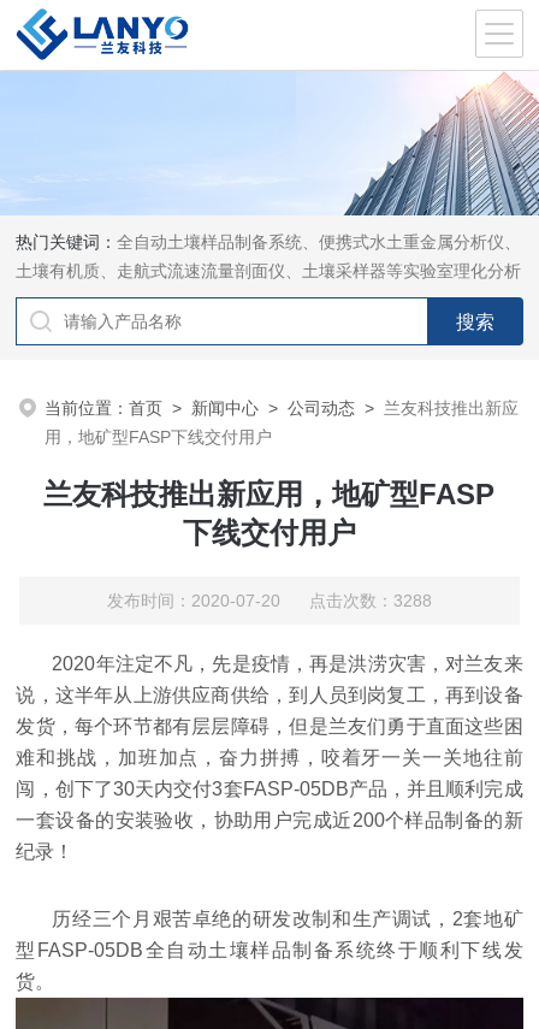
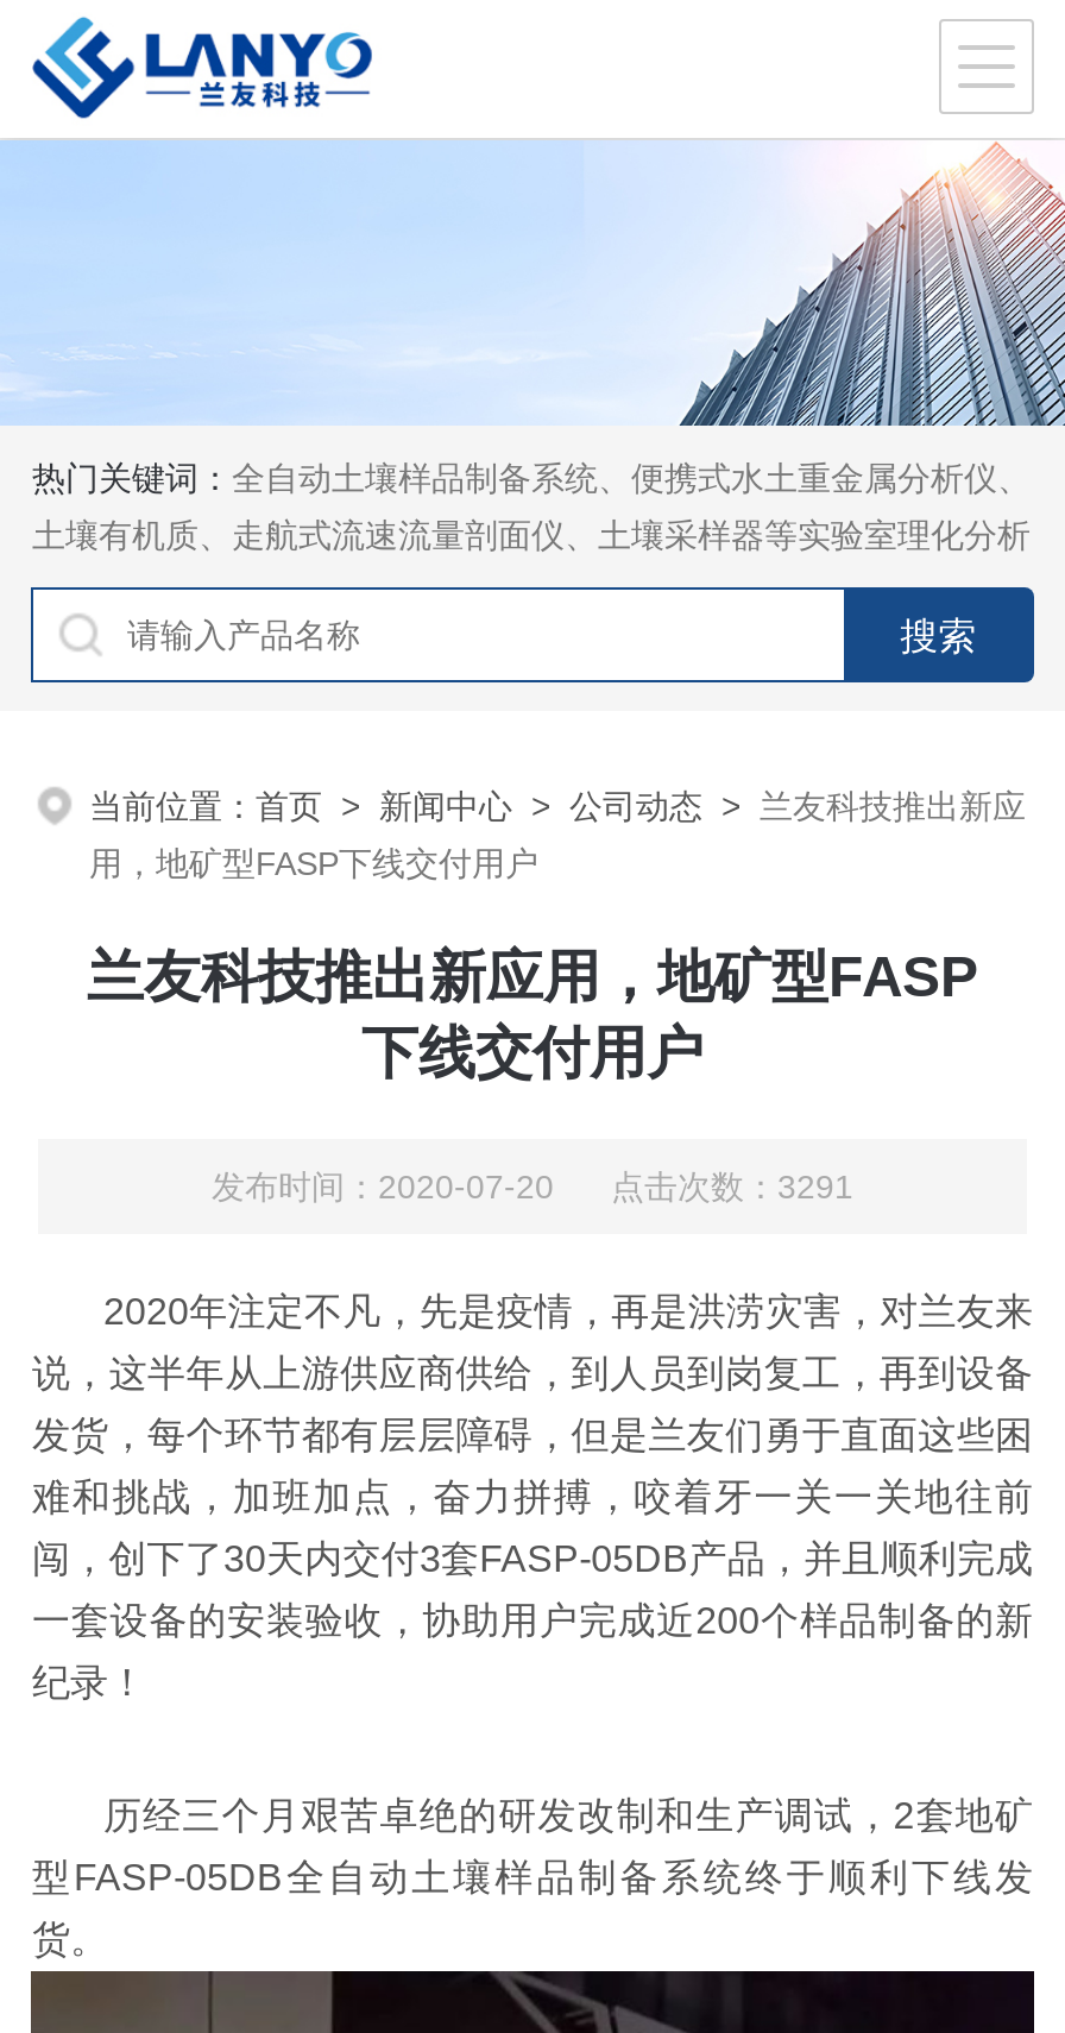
[107,591,432,610] 发布时间：2020-07-20 点击次数：3288 -> [212,1167,853,1206] 发布时间：2020-07-20 点击次数：3291

